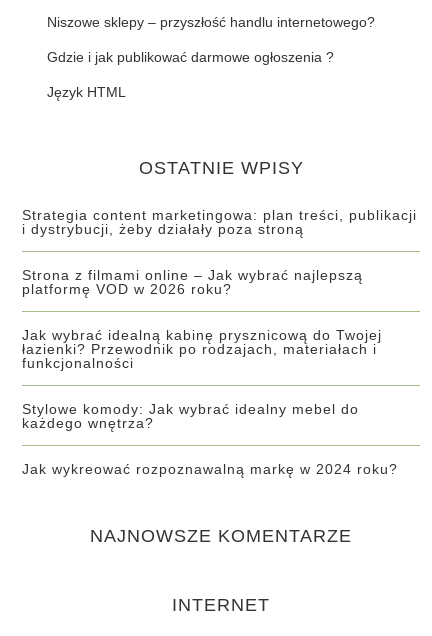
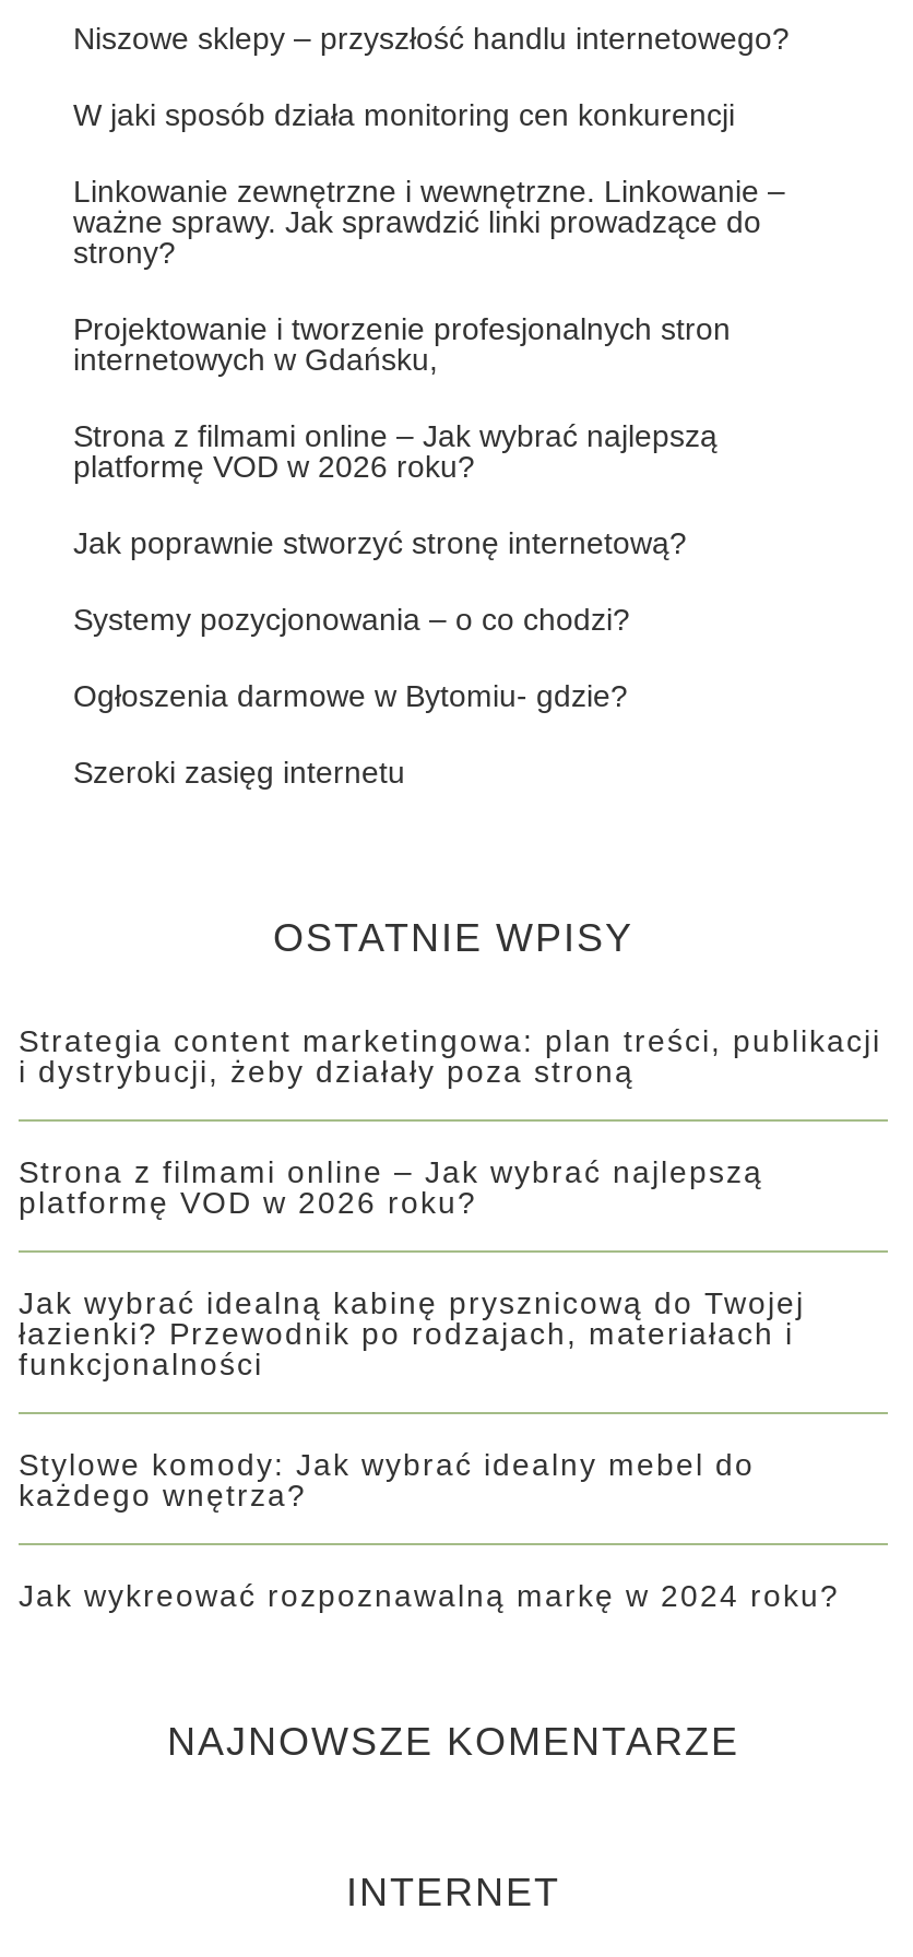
[47,49,334,100] Gdzie i jak publikować darmowe ogłoszenia ? | Język HTML -> [73,97,785,790] W jaki sposób działa monitoring cen konkurencji | Linkowanie zewnętrzne i wewnętrzne. Linkowanie – | ważne sprawy. Jak sprawdzić linki prowadzące do | strony? | Projektowanie i tworzenie profesjonalnych stron | internetowych w Gdańsku, | Strona z filmami online – Jak wybrać najlepszą | platformę VOD w 2026 roku? | Jak poprawnie stworzyć stronę internetową? | Systemy pozycjonowania – o co chodzi? | Ogłoszenia darmowe w Bytomiu- gdzie? | Szeroki zasięg internetu

